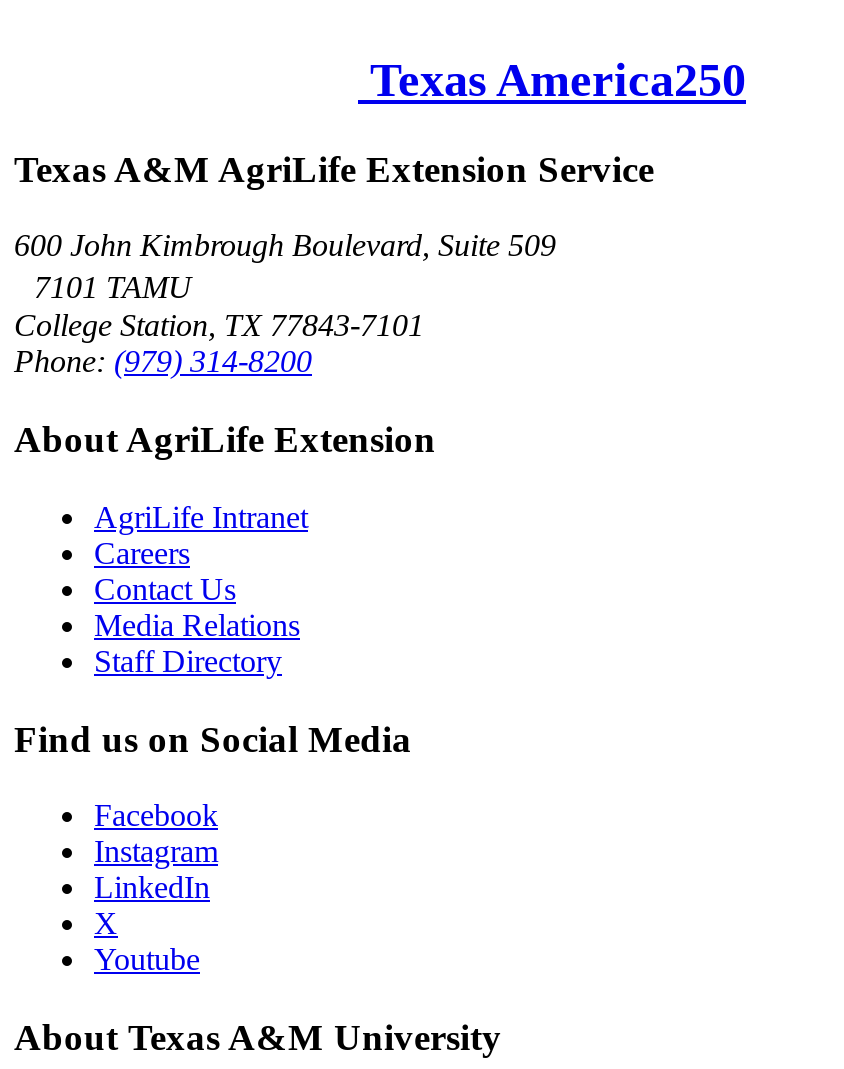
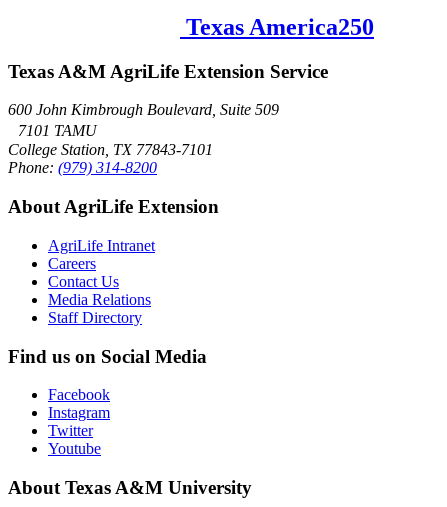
[94,870,210,940] LinkedIn | X -> [48,422,93,439] Twitter

